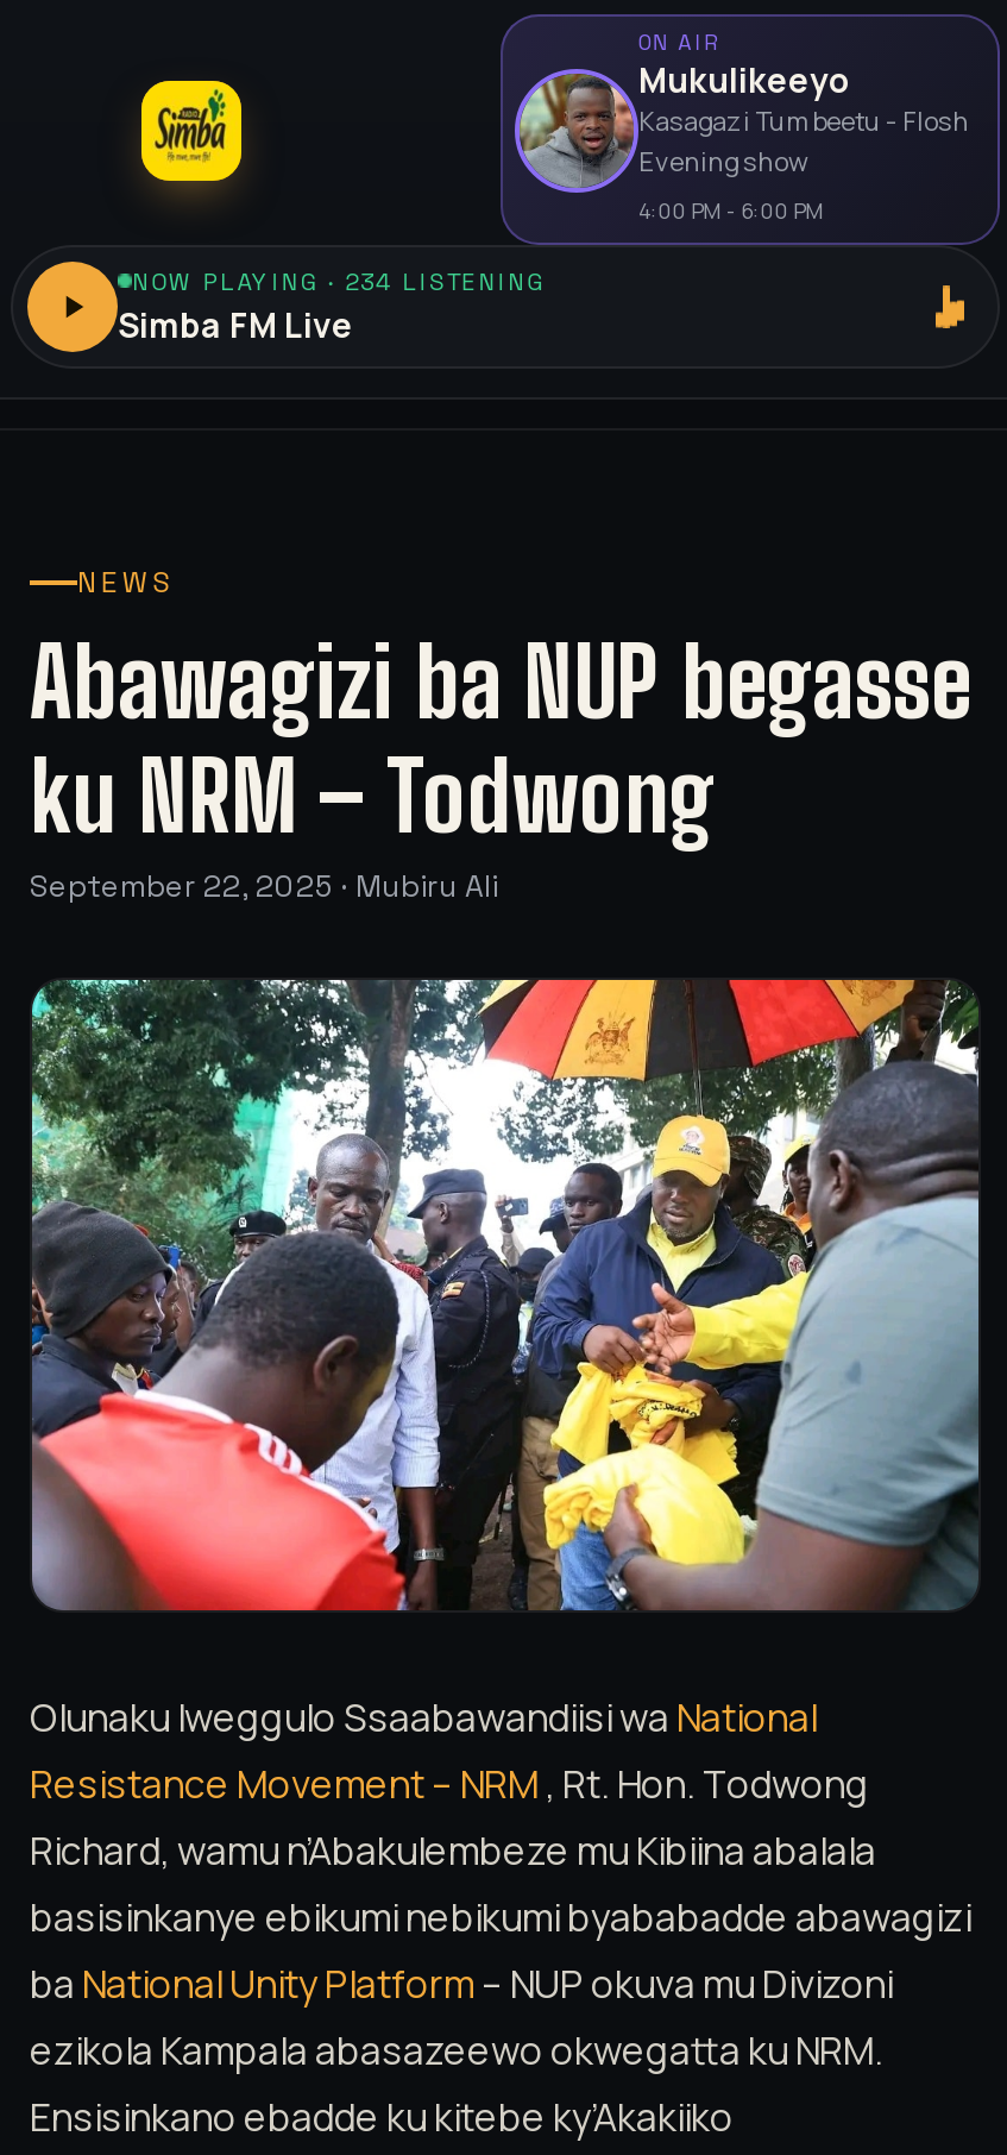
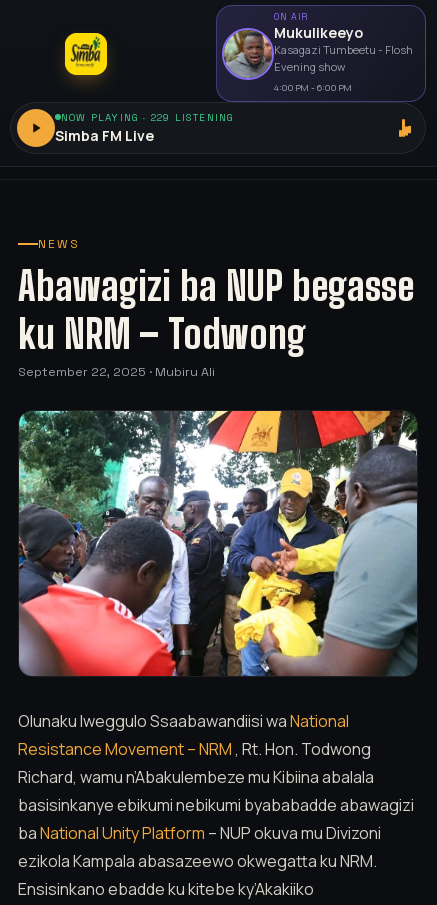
[132,265,544,296] NOW PLAYING · 234 LISTENING -> [61,110,234,123] NOW PLAYING · 229 LISTENING

